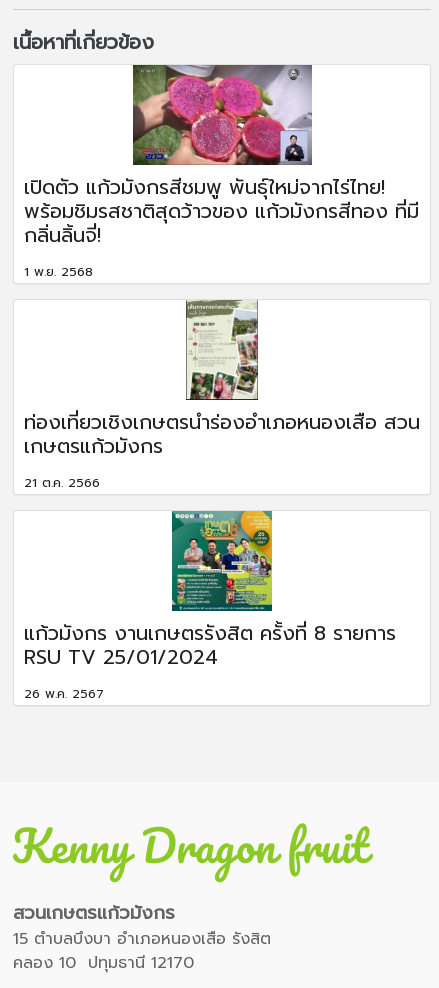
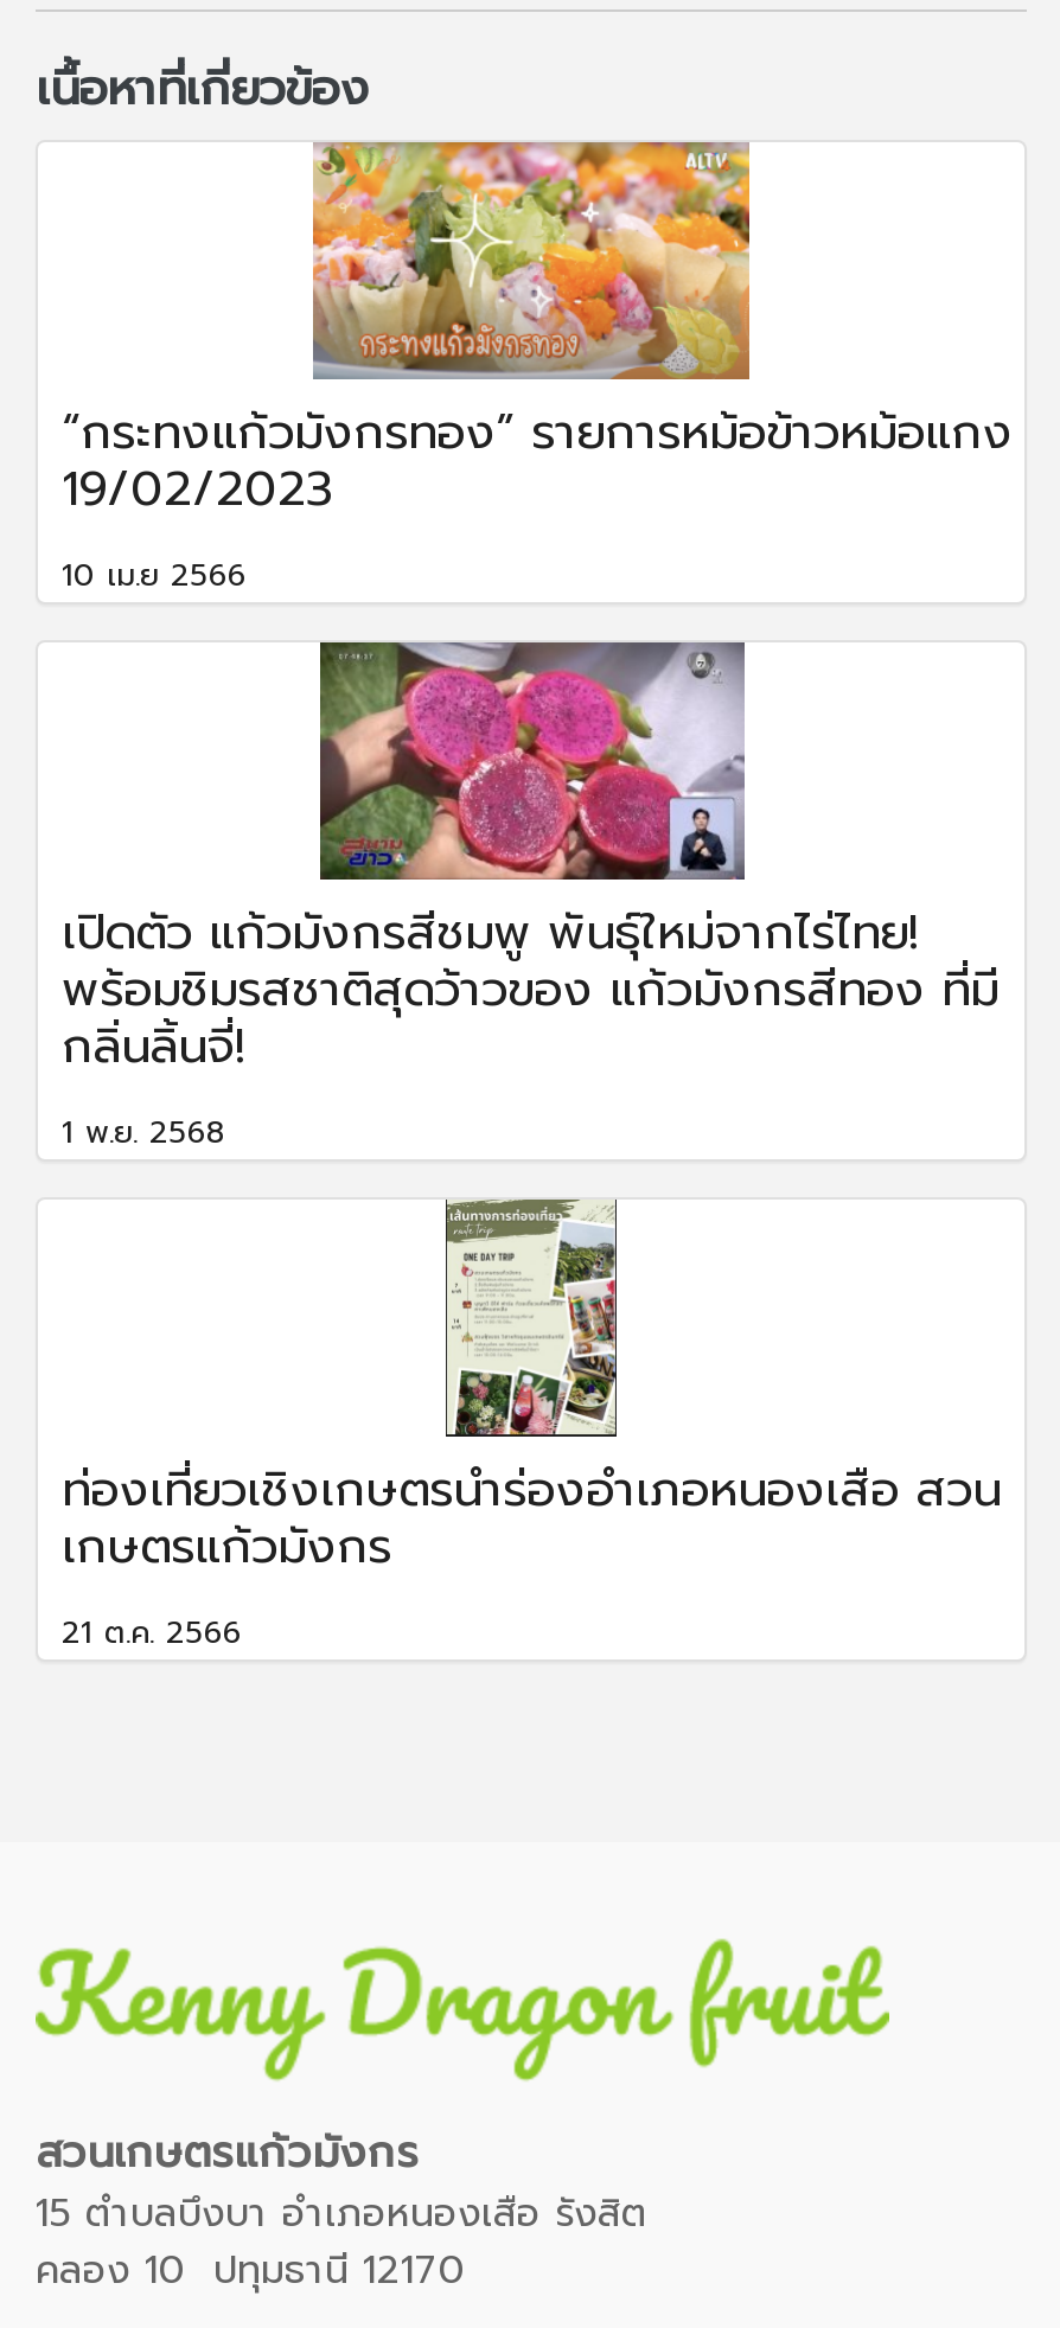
none -> [62,140,1013,597] [image] | “กระทงแก้วมังกรทอง” รายการหม้อข้าวหม้อแกง | 19/02/2023 | 10 เม.ย 2566
moved [24,63,420,461] -> [62,638,1001,1581]: [image] | เปิดตัว แก้วมังกรสีชมพู พันธุ์ใหม่จากไร่ไทย! | พร้อมชิมรสชาติสุดว้าวของ แก้วมังกรสีทอง ที่มี | 1 พ.ย. 2568 | ท่องเที่ยวเชิงเกษตรนำร่องอําเภอหนองเสือ สวน | เกษตรแก้วมังกร
[24,510,396,703] [image] | แก้วมังกร งานเกษตรรังสิต ครั้งที่ 8 รายการ | RSU TV 25/01/2024 | 26 พ.ค. 2567 -> none

